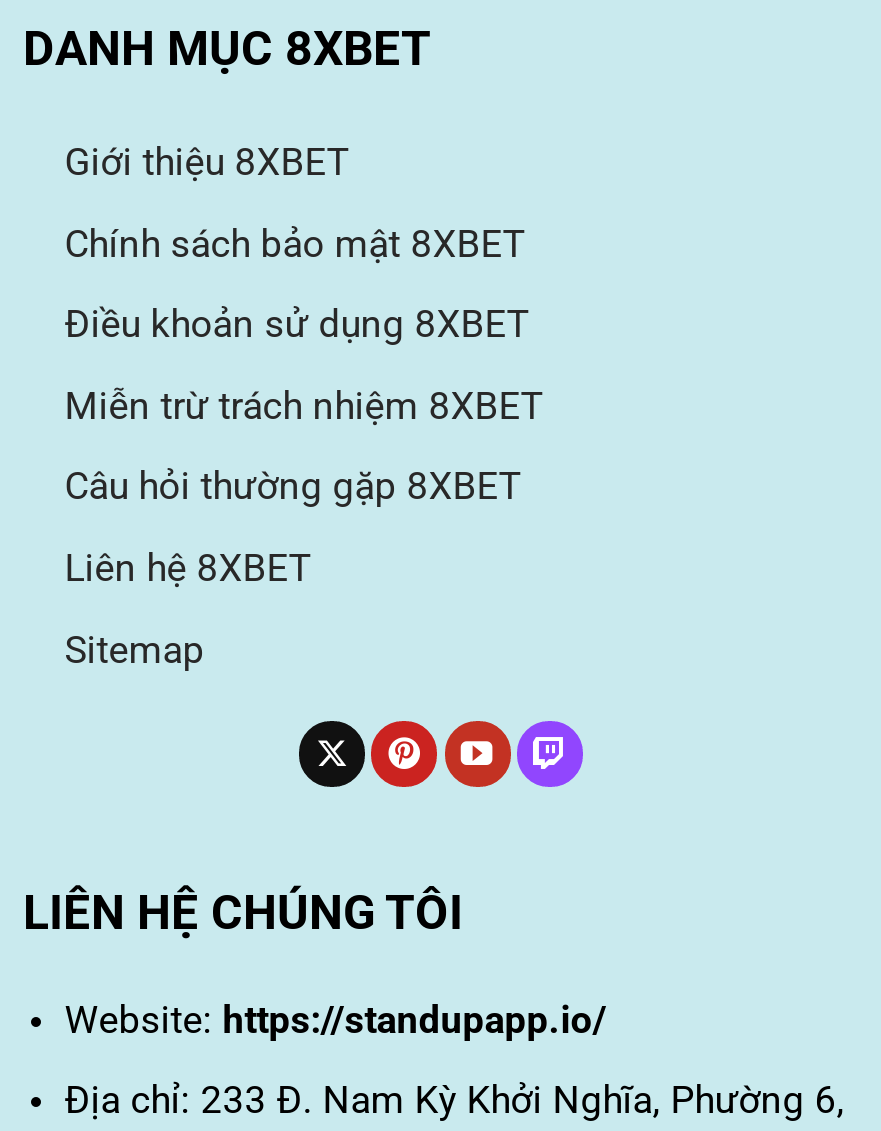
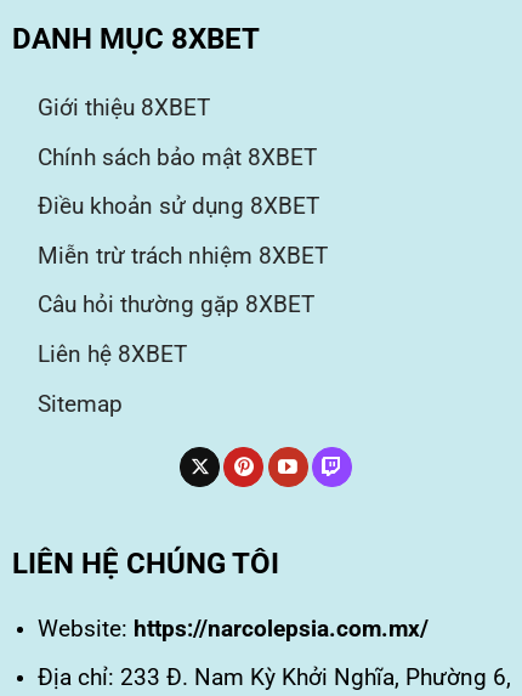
[65,998,607,1044] Website: https://standupapp.io/ -> [37,615,428,643] Website: https://narcolepsia.com.mx/

